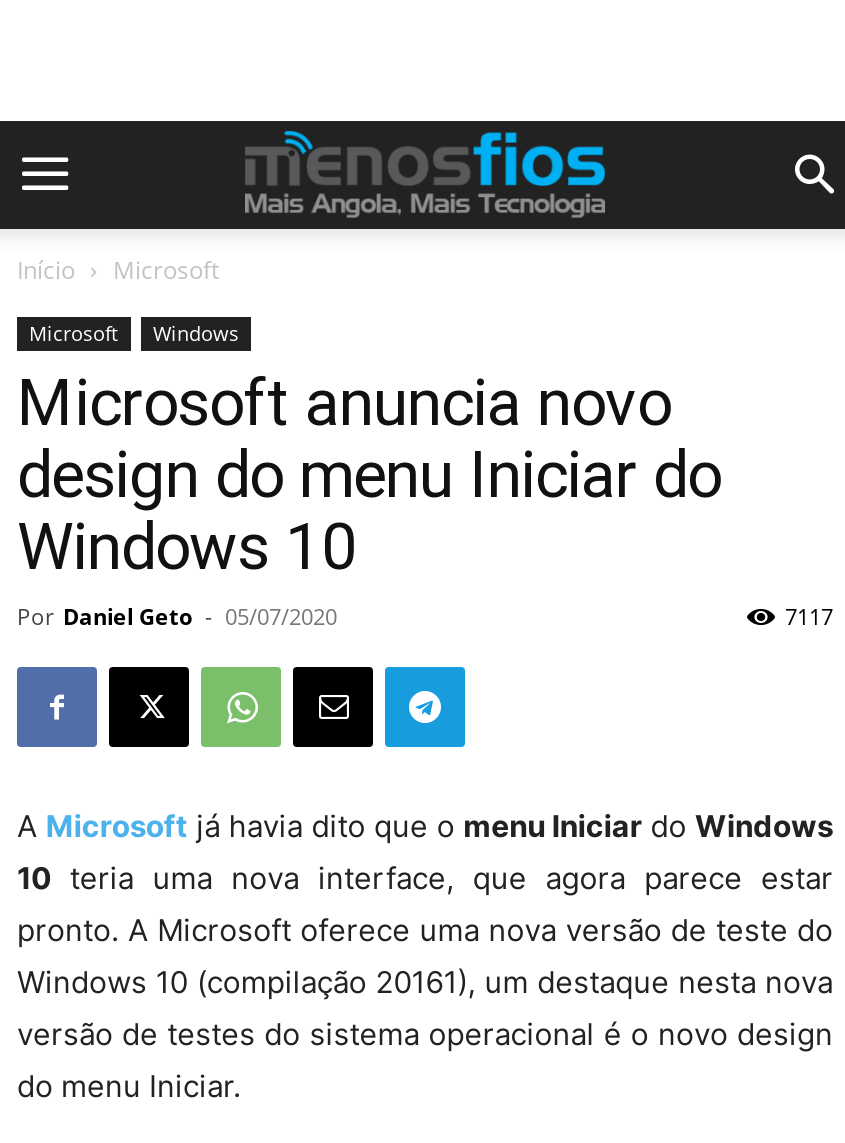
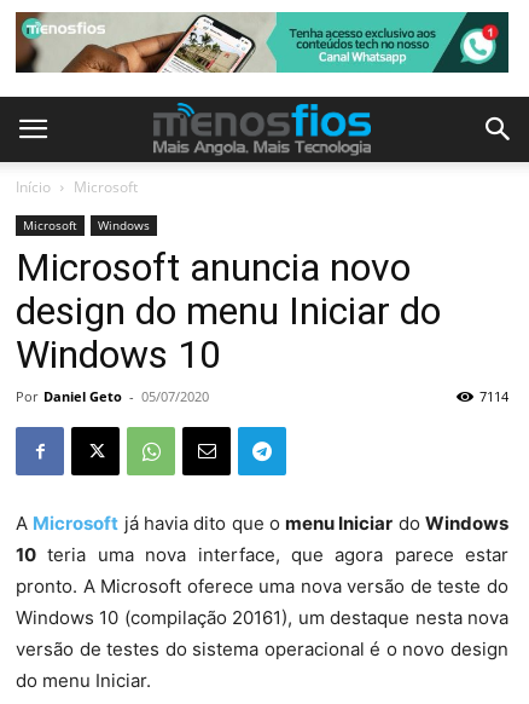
none -> [14,11,510,74] [image]
[785,601,833,631] 7117 -> [479,387,508,405] 7114

